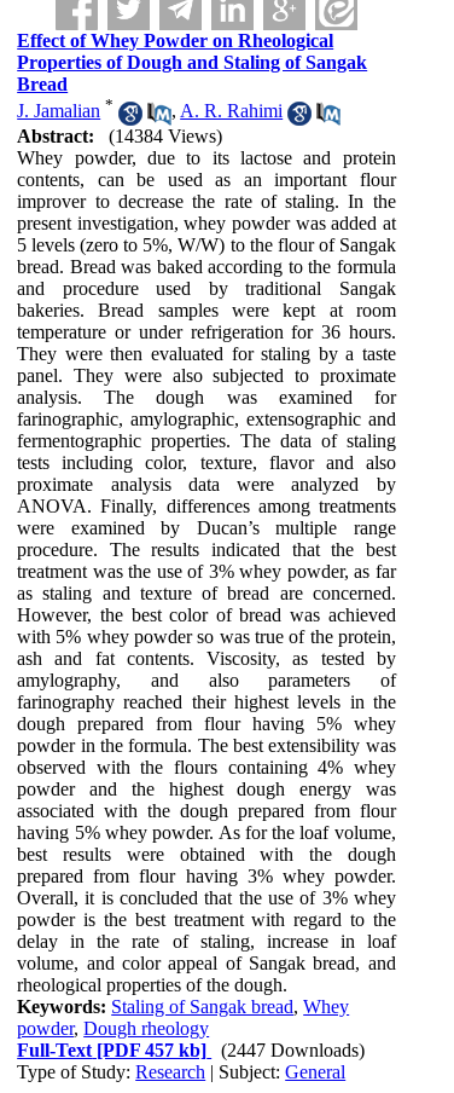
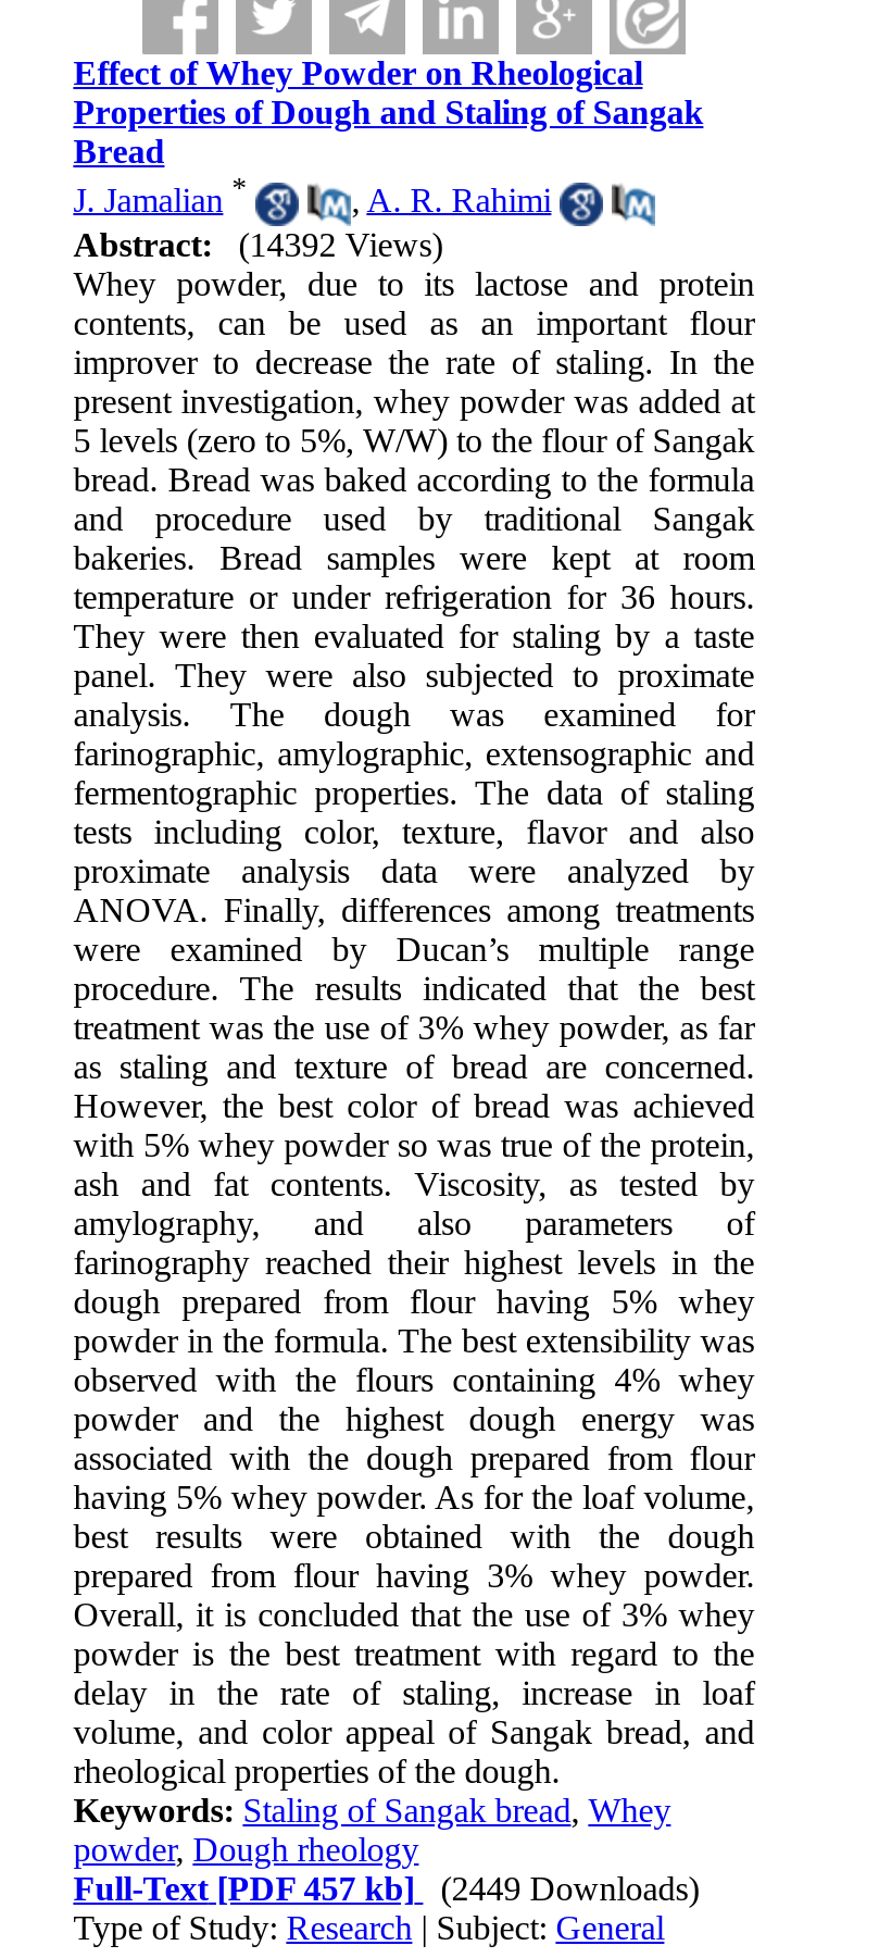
[17,125,222,146] Abstract: (14384 Views) -> [73,225,443,262] Abstract: (14392 Views)
[17,1039,365,1060] Full-Text [PDF 457 kb] (2447 Downloads) -> [73,1869,699,1906] Full-Text [PDF 457 kb] (2449 Downloads)

